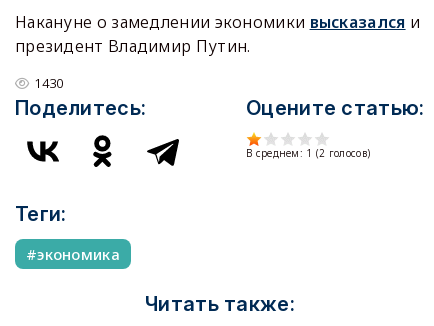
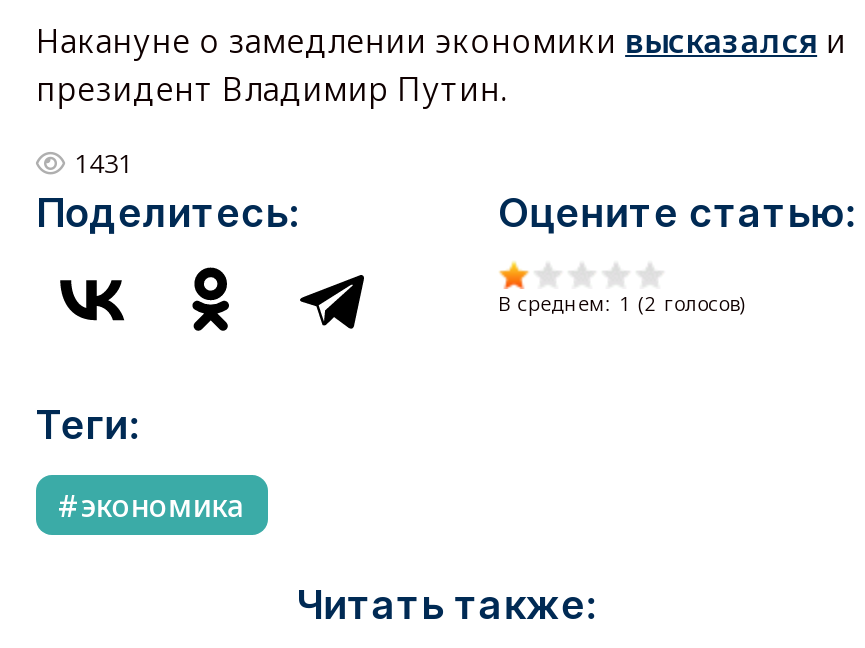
[34,74,63,92] 1430 -> [75,145,133,181] 1431

